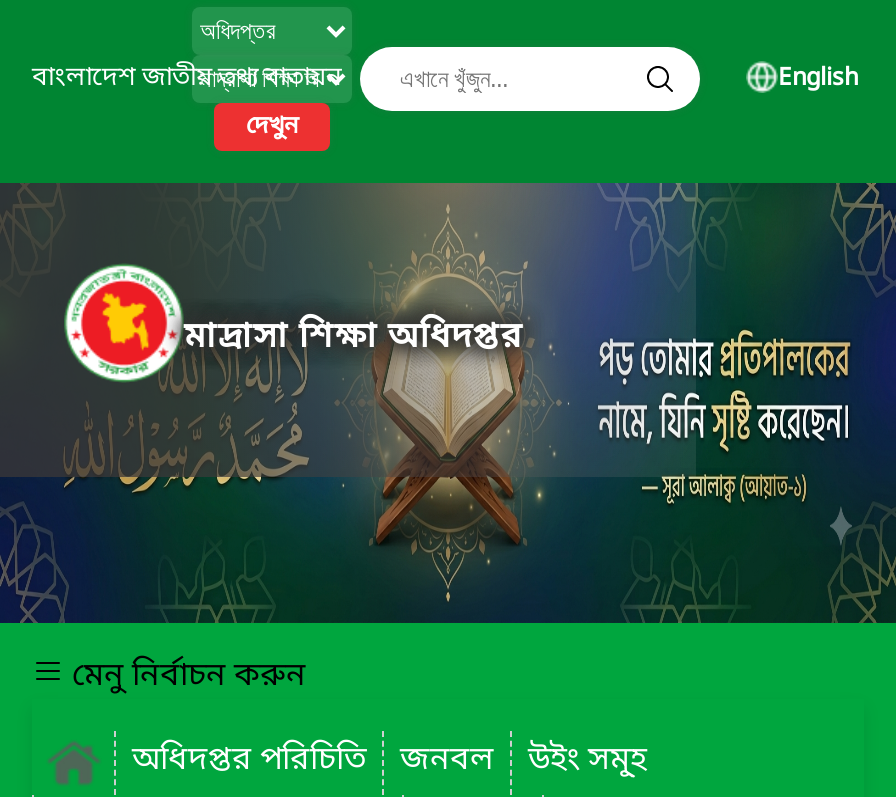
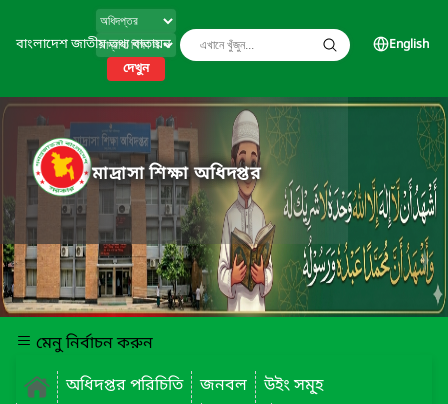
[6,183,890,625] [image] -> [3,97,445,318] [image]

